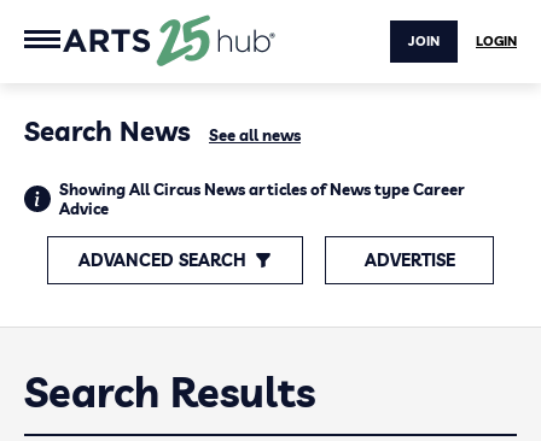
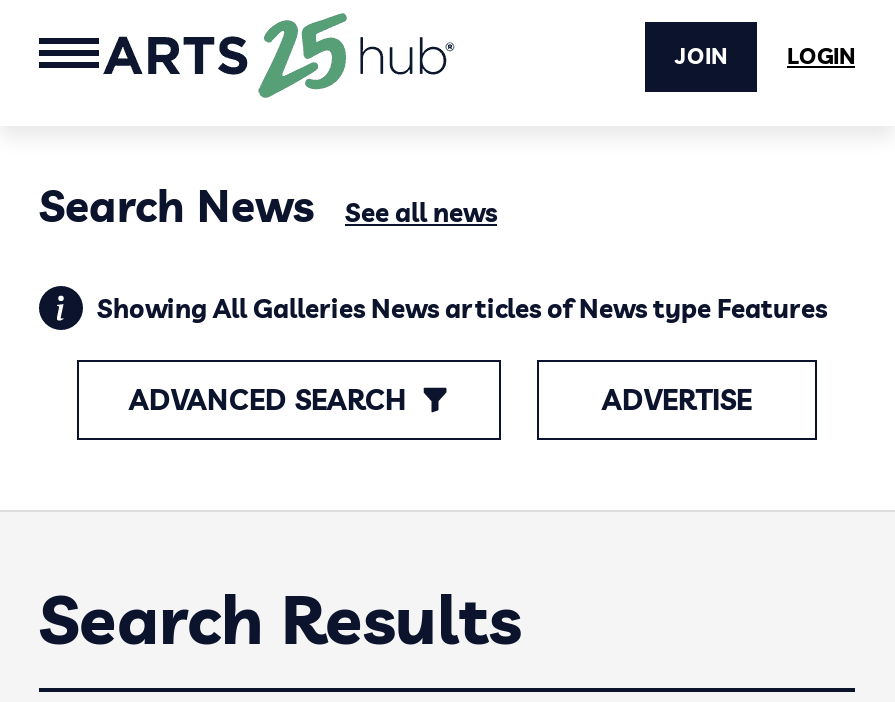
[59,180,465,218] Showing All Circus News articles of News type Career | Advice -> [97,292,827,324] Showing All Galleries News articles of News type Features

